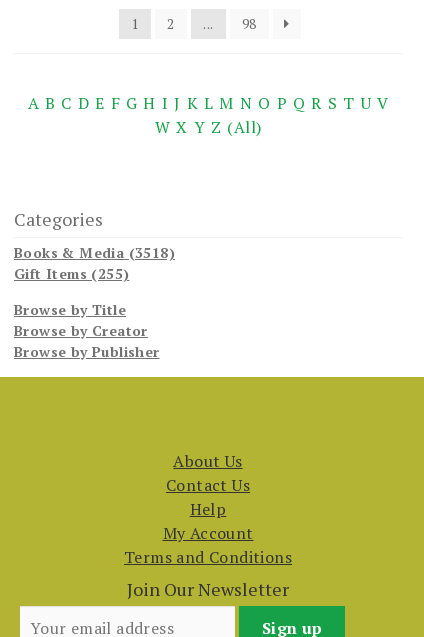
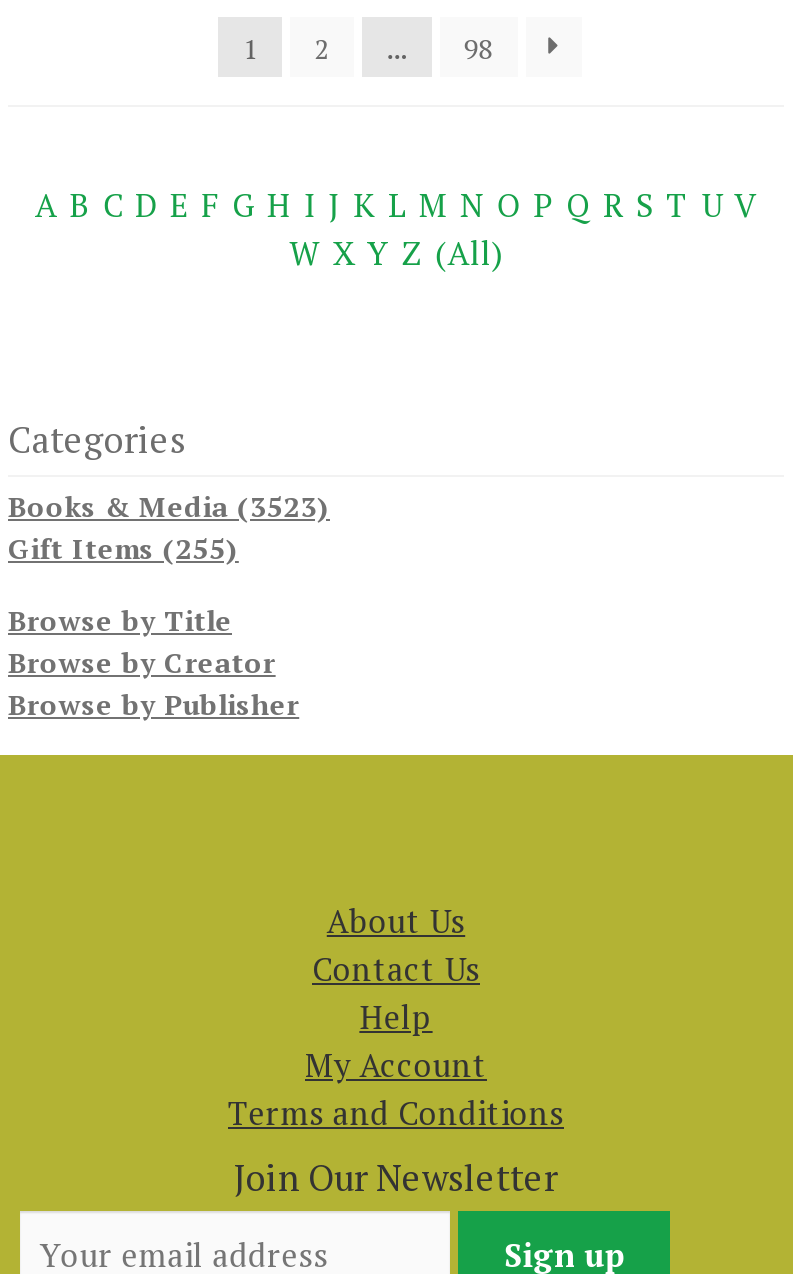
[14,243,175,262] Books & Media (3518) -> [8,487,330,525] Books & Media (3523)

